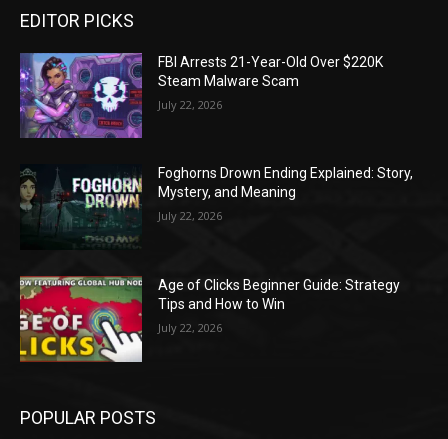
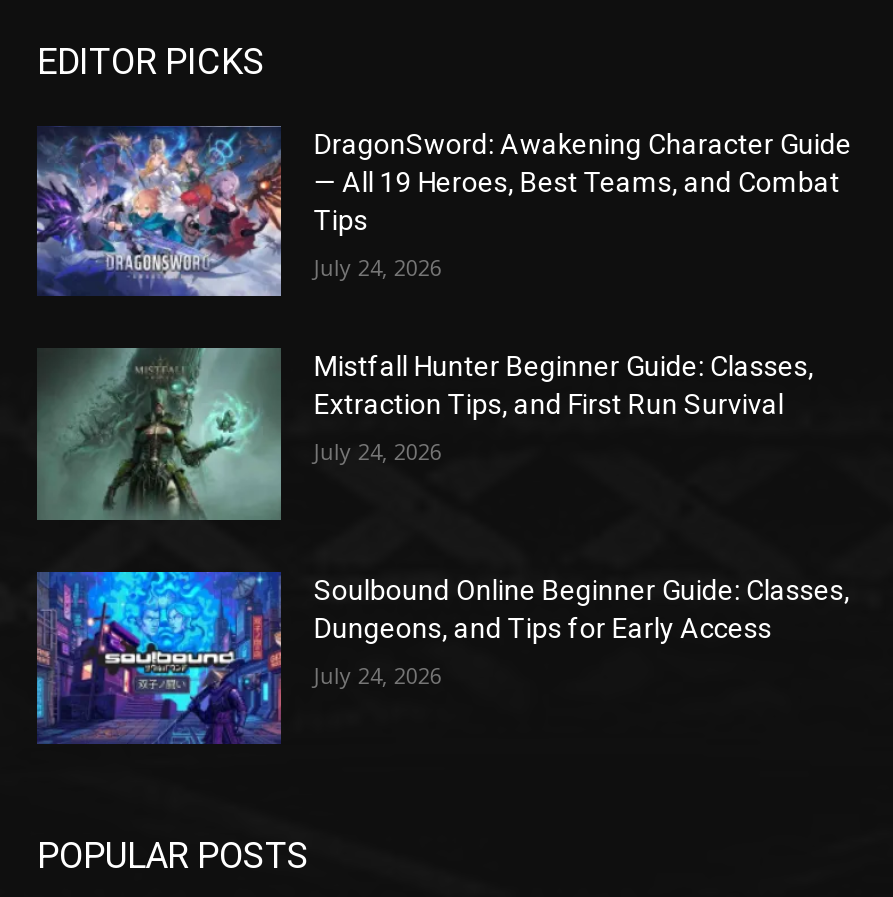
[20,52,383,139] [image] | FBI Arrests 21-Year-Old Over $220K | Steam Malware Scam -> [35,124,852,298] [image] | DragonSword: Awakening Character Guide | — All 19 Heroes, Best Teams, and Combat | Tips
[158,97,222,112] July 22, 2026 -> [314,251,442,281] July 24, 2026
[20,164,413,250] [image] | Foghorns Drown Ending Explained: Story, | Mystery, and Meaning -> [35,346,814,522] [image] | Mistfall Hunter Beginner Guide: Classes, | Extraction Tips, and First Run Survival
[158,208,222,223] July 22, 2026 -> [314,437,442,467] July 24, 2026
[19,275,400,363] [image] | Age of Clicks Beginner Guide: Strategy | Tips and How to Win -> [35,570,850,746] [image] | Soulbound Online Beginner Guide: Classes, | Dungeons, and Tips for Early Access
[158,320,222,335] July 22, 2026 -> [314,660,442,690] July 24, 2026

